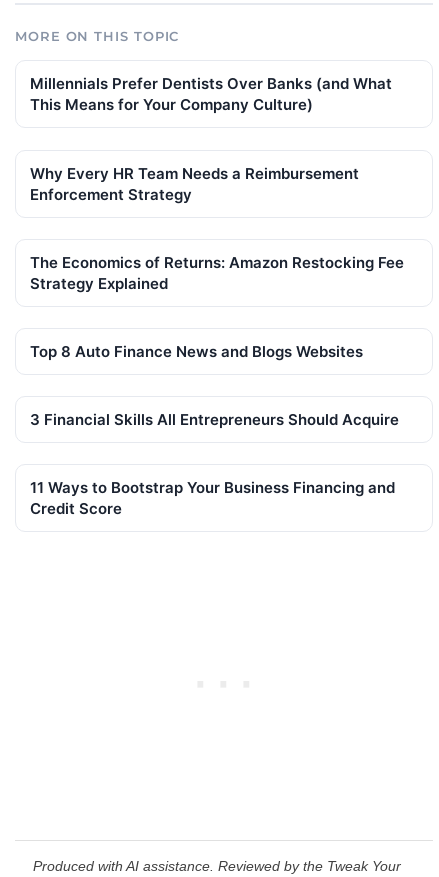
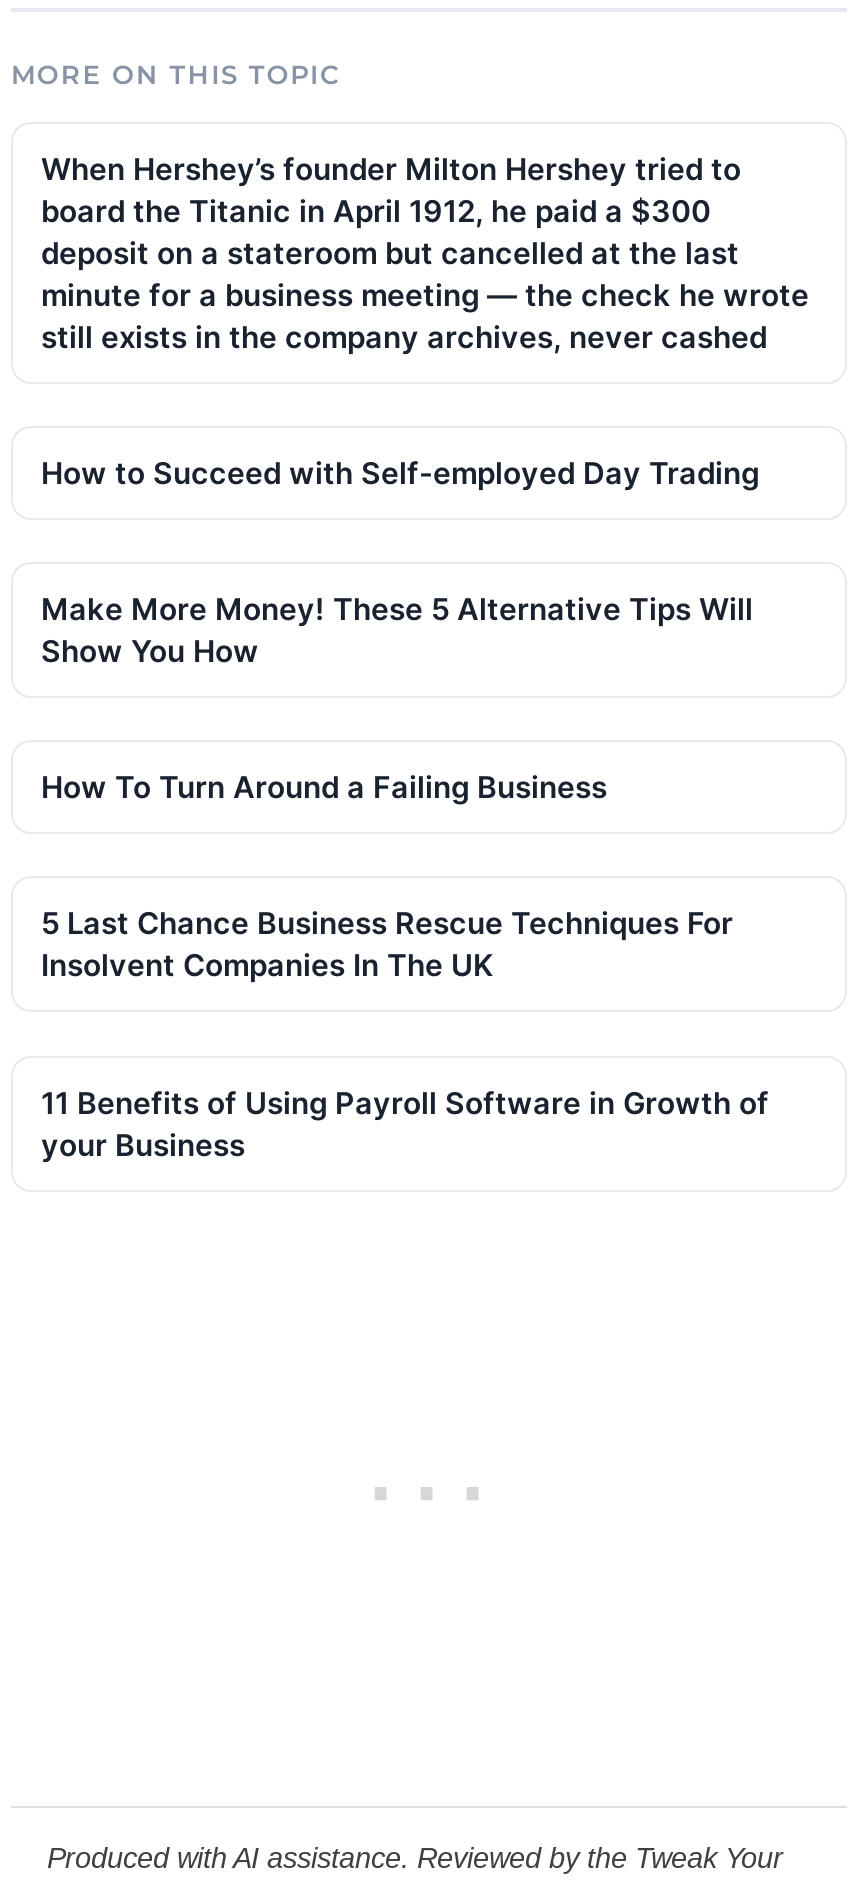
[30,74,392,114] Millennials Prefer Dentists Over Banks (and What | This Means for Your Company Culture) -> [41,149,809,355] When Hershey’s founder Milton Hershey tried to | board the Titanic in April 1912, he paid a $300 | deposit on a stateroom but cancelled at the last | minute for a business meeting — the check he wrote | still exists in the company archives, never cashed
[30,164,359,204] Why Every HR Team Needs a Reimbursement | Enforcement Strategy -> [41,453,759,491] How to Succeed with Self-employed Day Trading
[30,253,404,293] The Economics of Returns: Amazon Restocking Fee | Strategy Explained -> [41,590,753,670] Make More Money! These 5 Alternative Tips Will | Show You How
[30,342,363,361] Top 8 Auto Finance News and Blogs Websites -> [41,768,607,806] How To Turn Around a Failing Business
[30,410,399,429] 3 Financial Skills All Entrepreneurs Should Acquire -> [41,904,733,984] 5 Last Chance Business Rescue Techniques For | Insolvent Companies In The UK
[30,478,395,518] 11 Ways to Bootstrap Your Business Financing and | Credit Score -> [41,1083,769,1163] 11 Benefits of Using Payroll Software in Growth of | your Business

